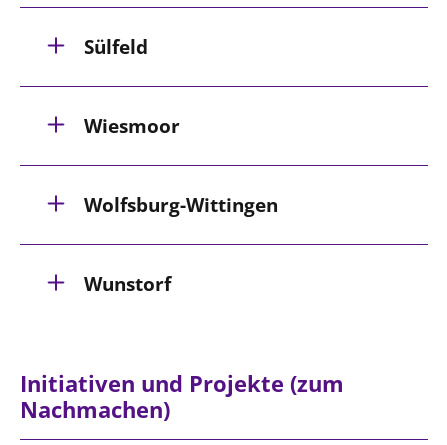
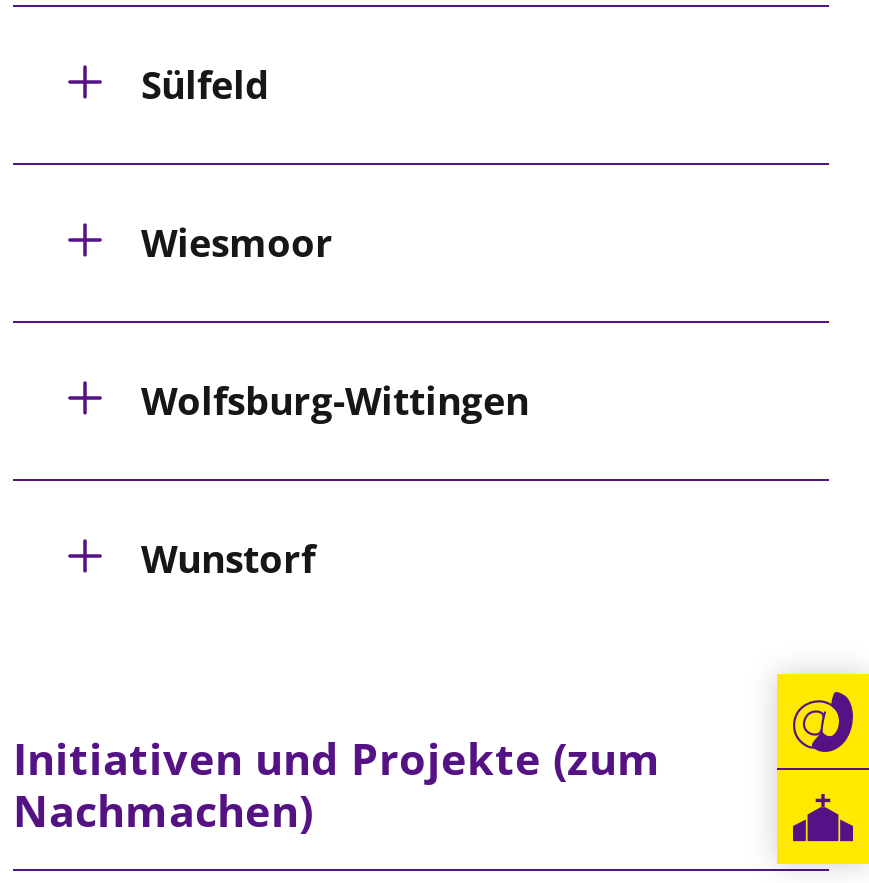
none -> [773,671,863,867] [image]

